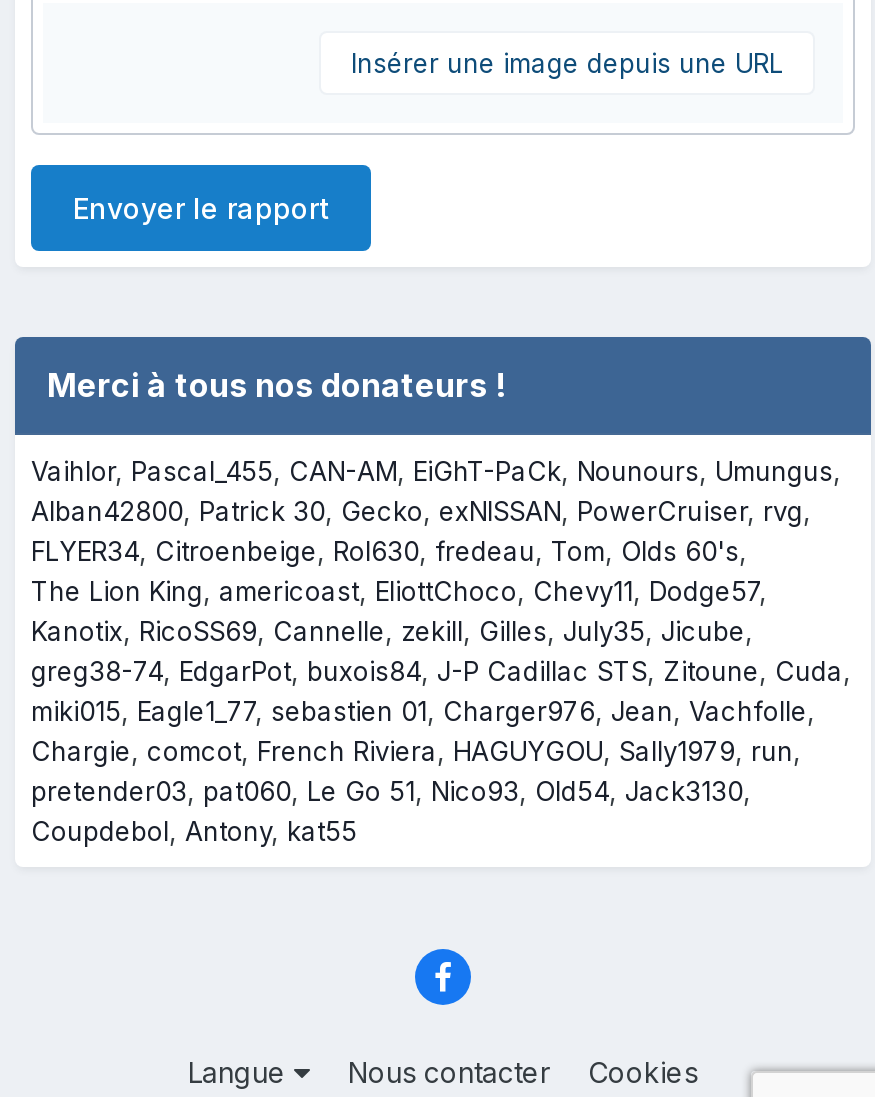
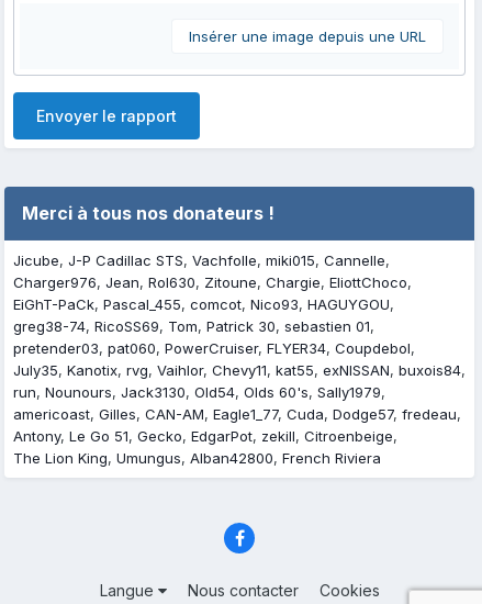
[31,455,843,846] Vaihlor Pascal_455 CAN-AM EiGhT-PaCk Nounours Umungus | Alban42800 Patrick 30 Gecko exNISSAN PowerCruiser rvg | FLYER34 Citroenbeige Rol630 fredeau Tom Olds 60's | The Lion King americoast EliottChoco Chevy11 Dodge57 | Kanotix RicoSS69 Cannelle zekill Gilles July35 Jicube | greg38-74 EdgarPot buxois84 J-P Cadillac STS Zitoune Cuda | miki015 Eagle1_77 sebastien 01 Charger976 Jean Vachfolle | Chargie comcot French Riviera HAGUYGOU Sally1979 run | pretender03 pat060 Le Go 51 Nico93 Old54 Jack3130 | Coupdebol Antony kat55 -> [13,251,461,466] Jicube J-P Cadillac STS Vachfolle miki015 Cannelle | Charger976 Jean Rol630 Zitoune Chargie EliottChoco | EiGhT-PaCk Pascal_455 comcot Nico93 HAGUYGOU | greg38-74 RicoSS69 Tom Patrick 30 sebastien 01 | pretender03 pat060 PowerCruiser FLYER34 Coupdebol | July35 Kanotix rvg Vaihlor Chevy11 kat55 exNISSAN buxois84 | run Nounours Jack3130 Old54 Olds 60's Sally1979 | americoast Gilles CAN-AM Eagle1_77 Cuda Dodge57 fredeau | Antony Le Go 51 Gecko EdgarPot zekill Citroenbeige | The Lion King Umungus Alban42800 French Riviera

